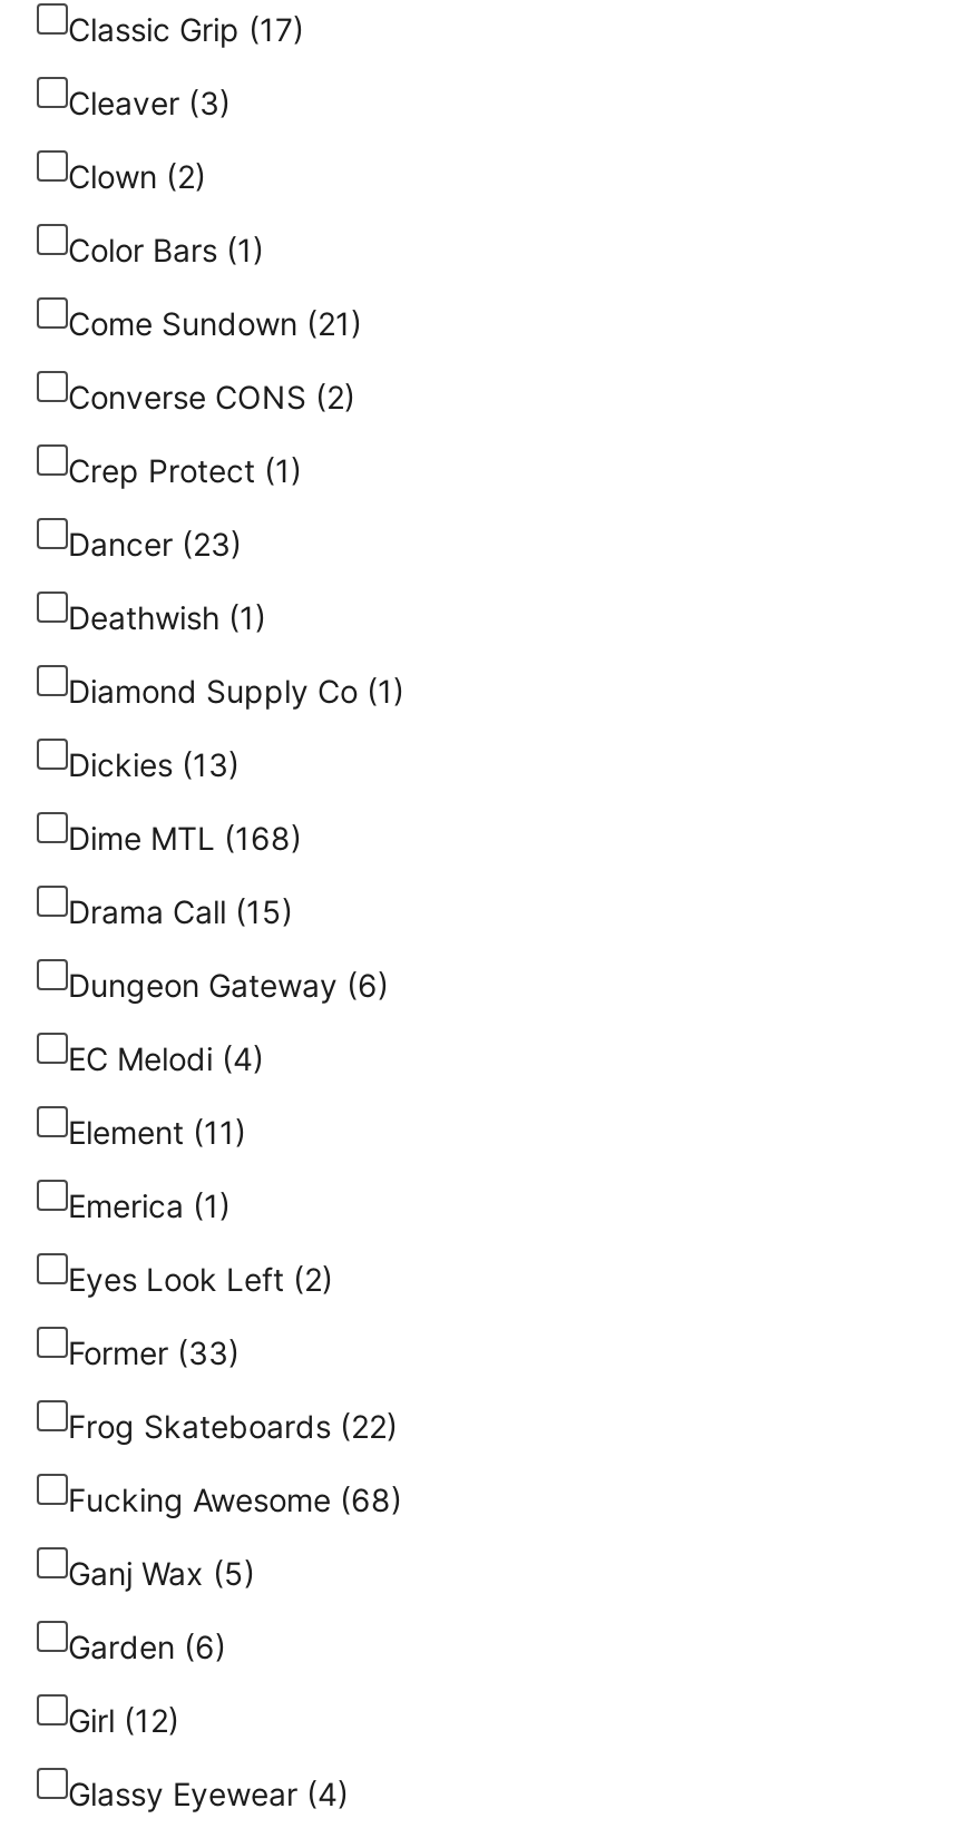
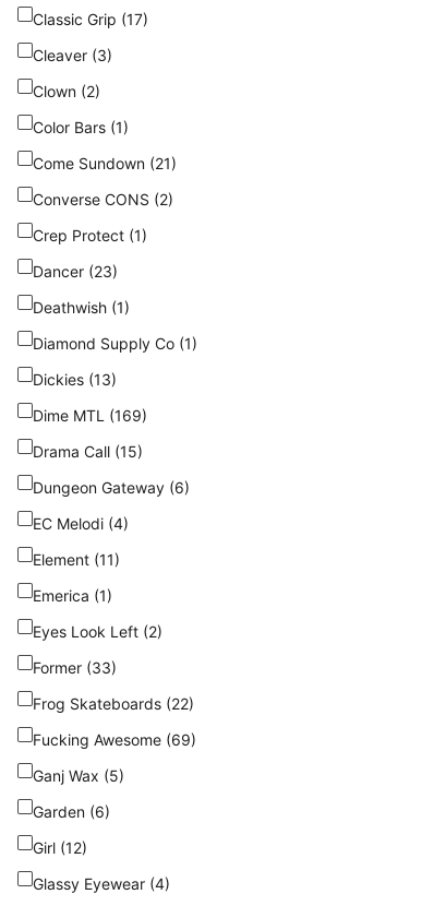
[68,819,302,857] Dime MTL (168) -> [33,406,147,425] Dime MTL (169)
[68,1480,402,1518] Fucking Awesome (68) -> [33,730,196,749] Fucking Awesome (69)

